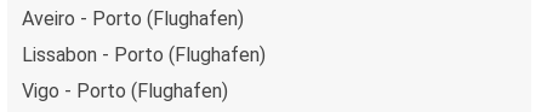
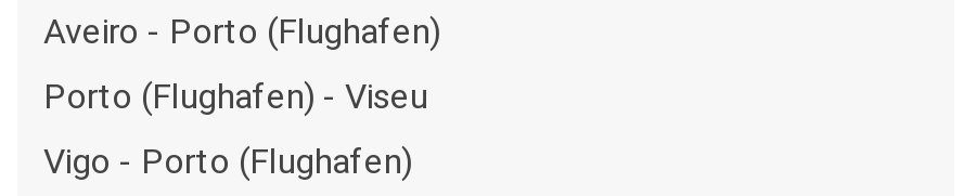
[22,43,266,66] Lissabon - Porto (Flughafen) -> [43,75,427,116] Porto (Flughafen) - Viseu

